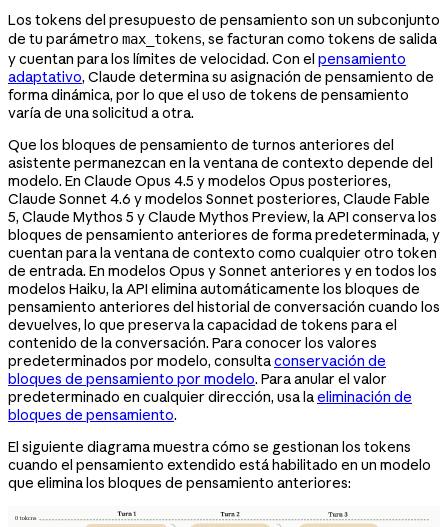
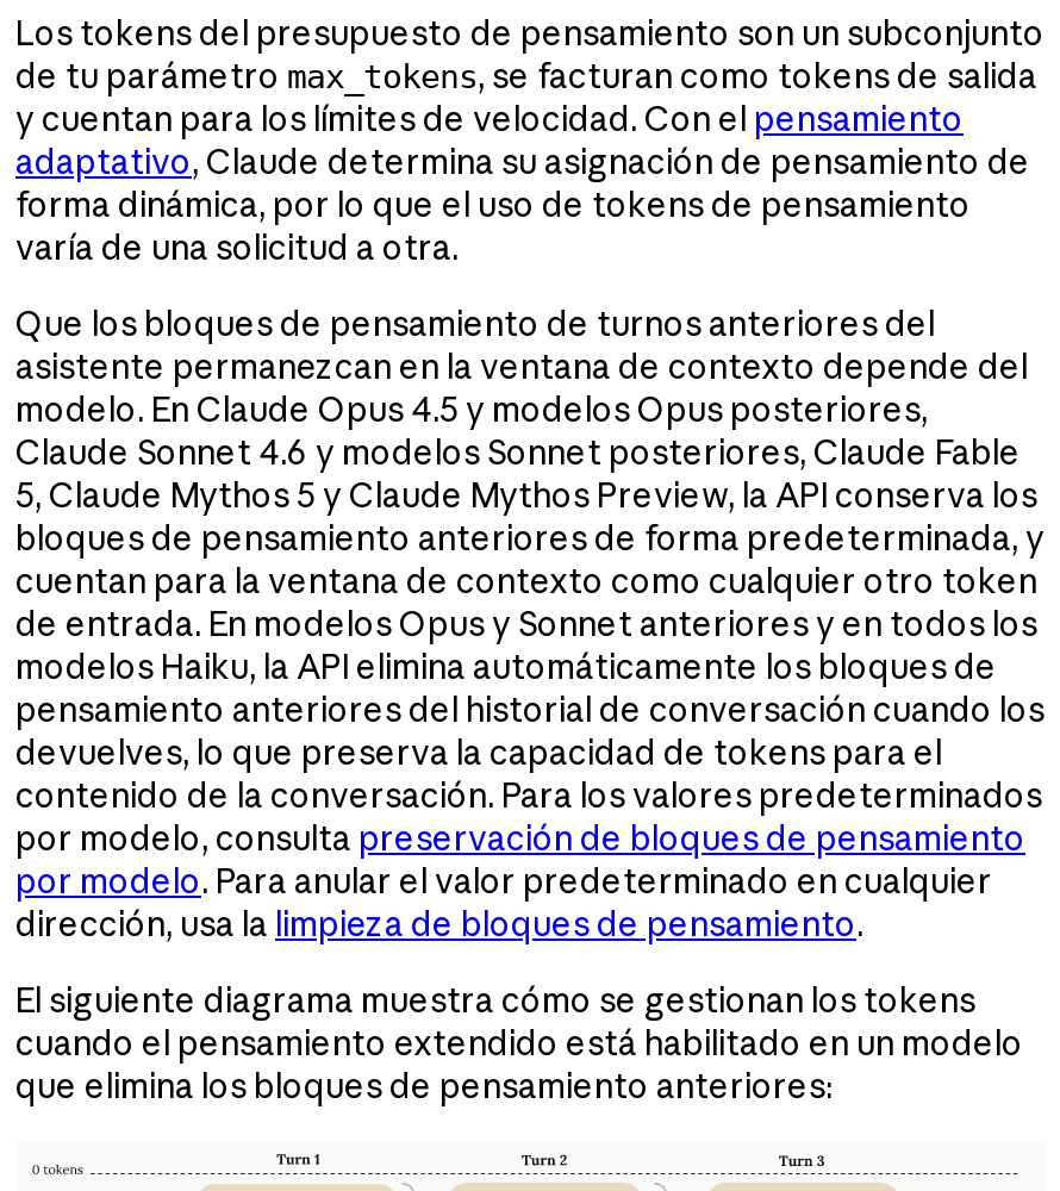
[8,334,412,424] contenido de la conversación. Para conocer los valores | predeterminados por modelo, consulta conservación de | bloques de pensamiento por modelo. Para anular el valor | predeterminado en cualquier dirección, usa la eliminación de | bloques de pensamiento. -> [15,773,1042,945] contenido de la conversación. Para los valores predeterminados | por modelo, consulta preservación de bloques de pensamiento | por modelo. Para anular el valor predeterminado en cualquier | dirección, usa la limpieza de bloques de pensamiento.

